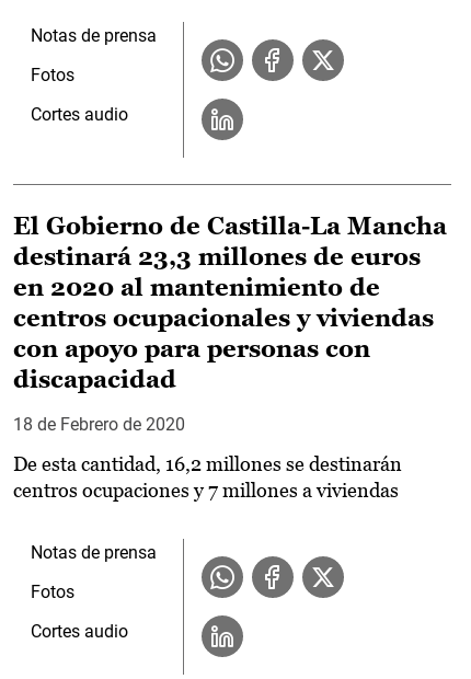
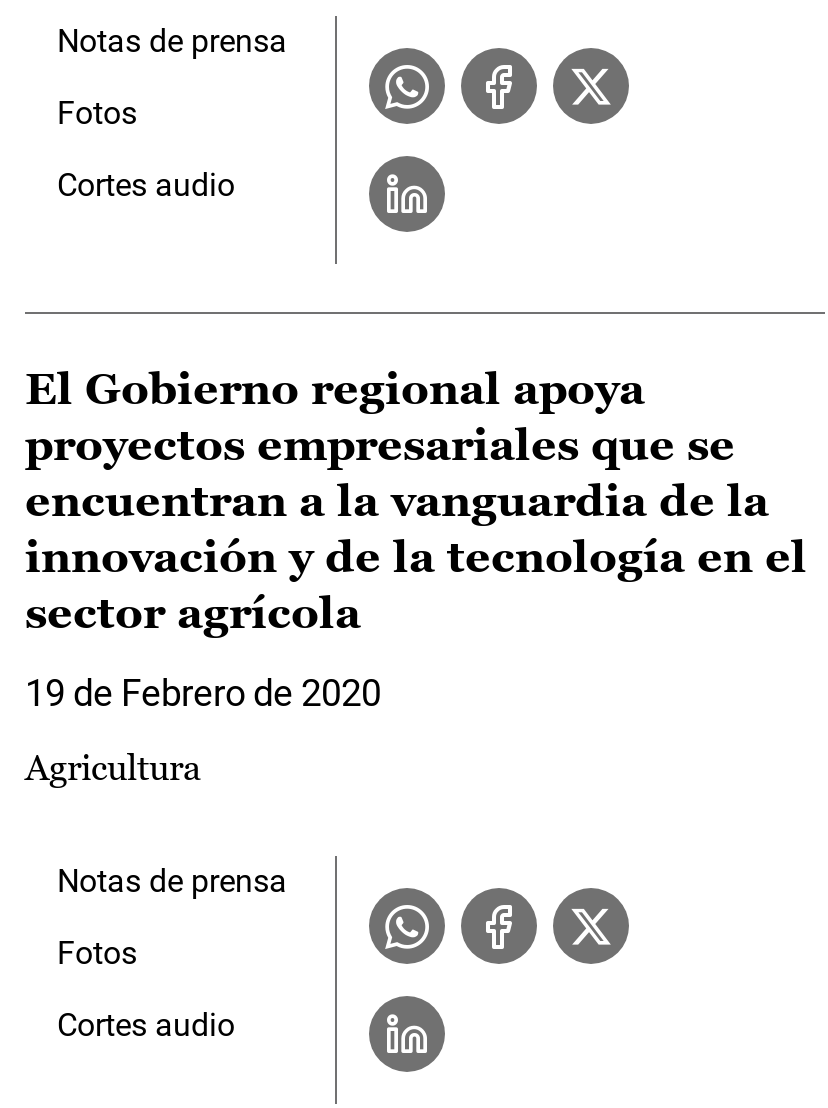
[13,213,447,393] El Gobierno de Castilla-La Mancha | destinará 23,3 millones de euros | en 2020 al mantenimiento de | centros ocupacionales y viviendas | con apoyo para personas con | discapacidad -> [25,364,807,638] El Gobierno regional apoya | proyectos empresariales que se | encuentran a la vanguardia de la | innovación y de la tecnología en el | sector agrícola
[13,414,185,435] 18 de Febrero de 2020 -> [25,672,381,714] 19 de Febrero de 2020
[13,452,402,502] De esta cantidad, 16,2 millones se destinarán | centros ocupaciones y 7 millones a viviendas -> [25,746,201,788] Agricultura

